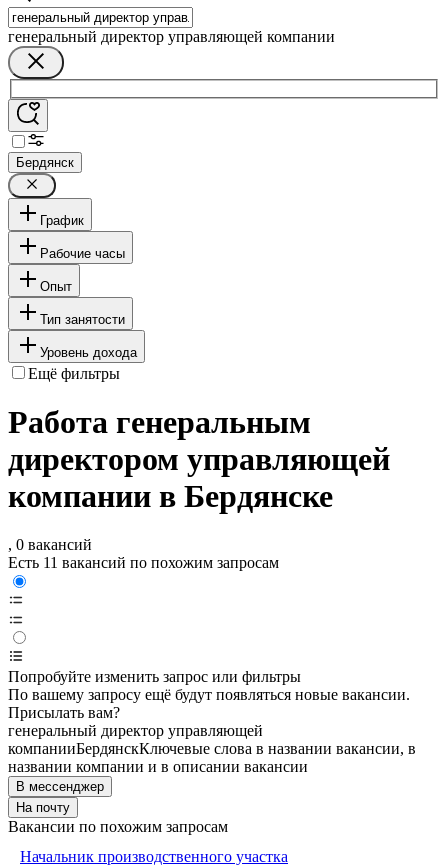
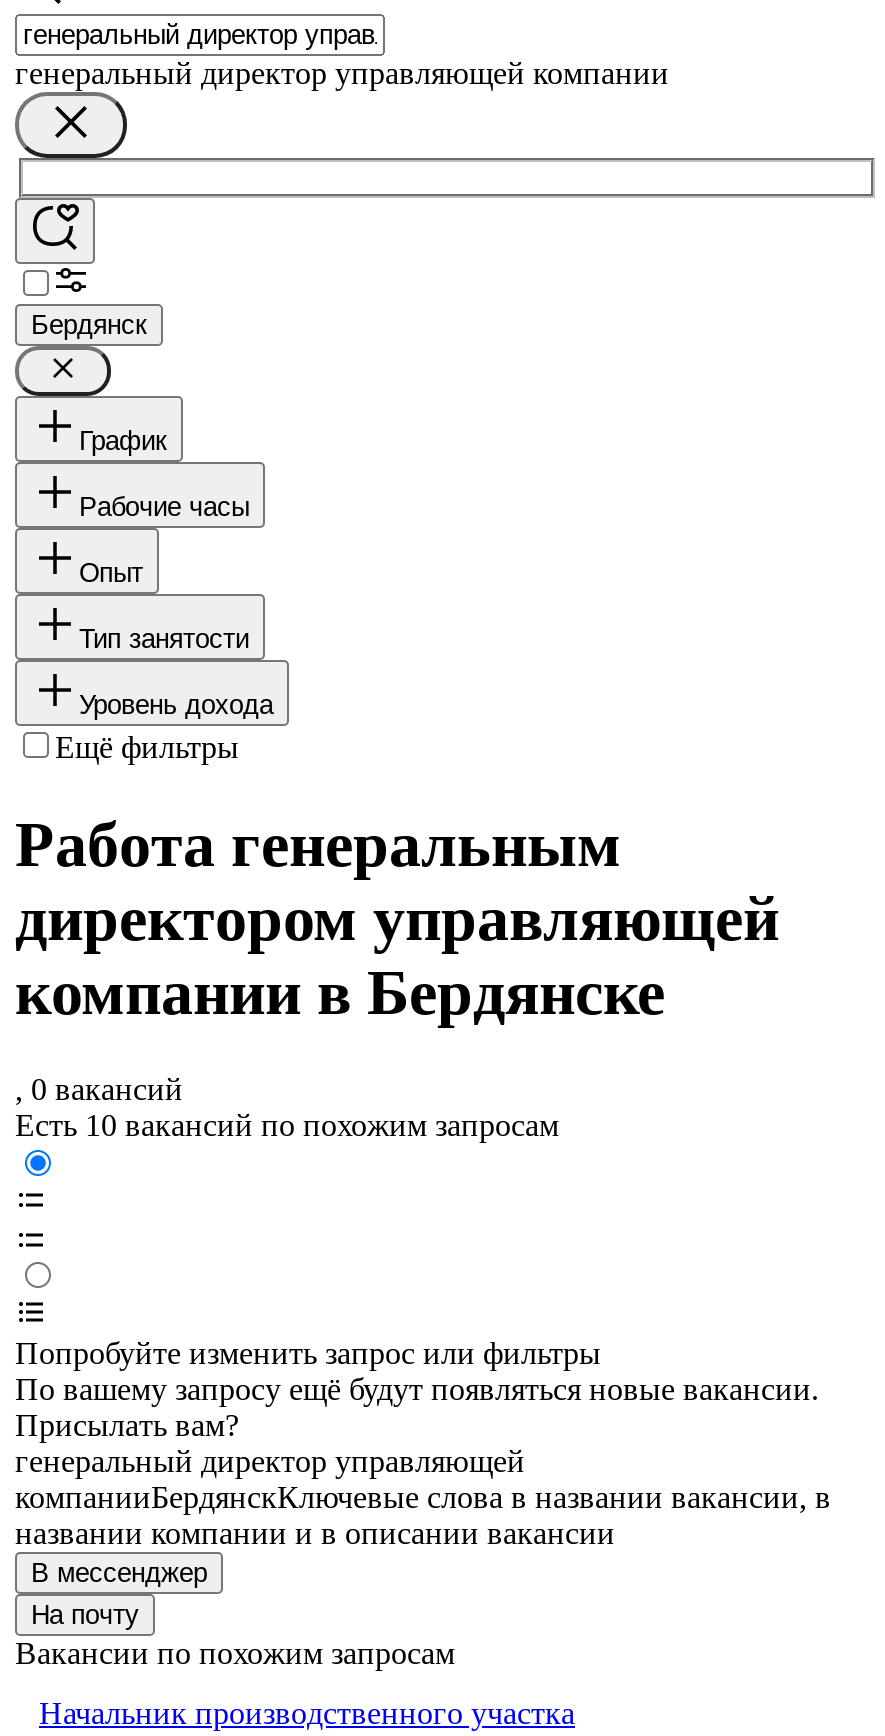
[8,554,279,571] Есть 11 вакансий по похожим запросам -> [15,1109,559,1143] Есть 10 вакансий по похожим запросам

